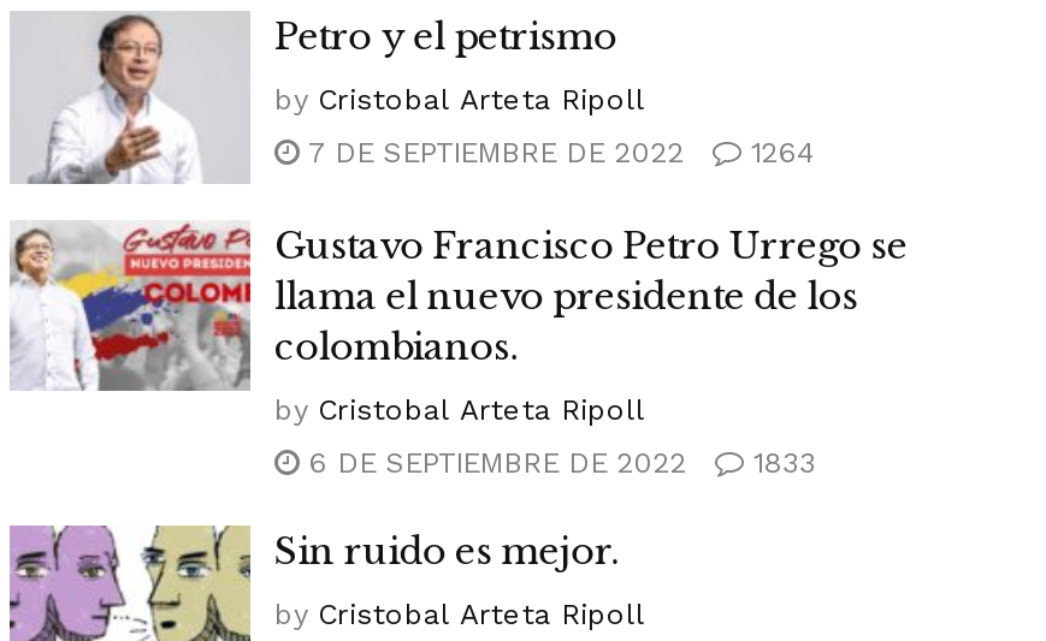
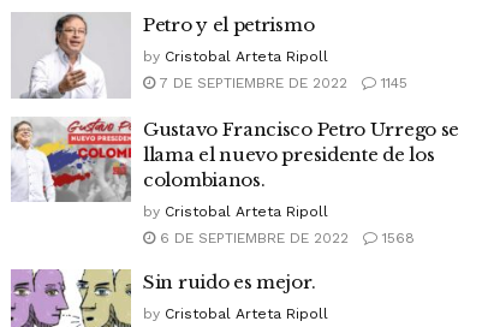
[299,136,814,170] 7 DE SEPTIEMBRE DE 2022 1264 -> [155,75,407,92] 7 DE SEPTIEMBRE DE 2022 1145
[299,445,816,479] 6 DE SEPTIEMBRE DE 2022 1833 -> [155,229,415,246] 6 DE SEPTIEMBRE DE 2022 1568

